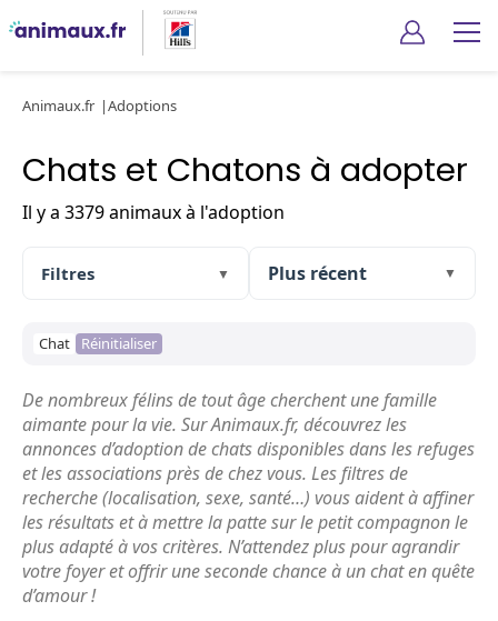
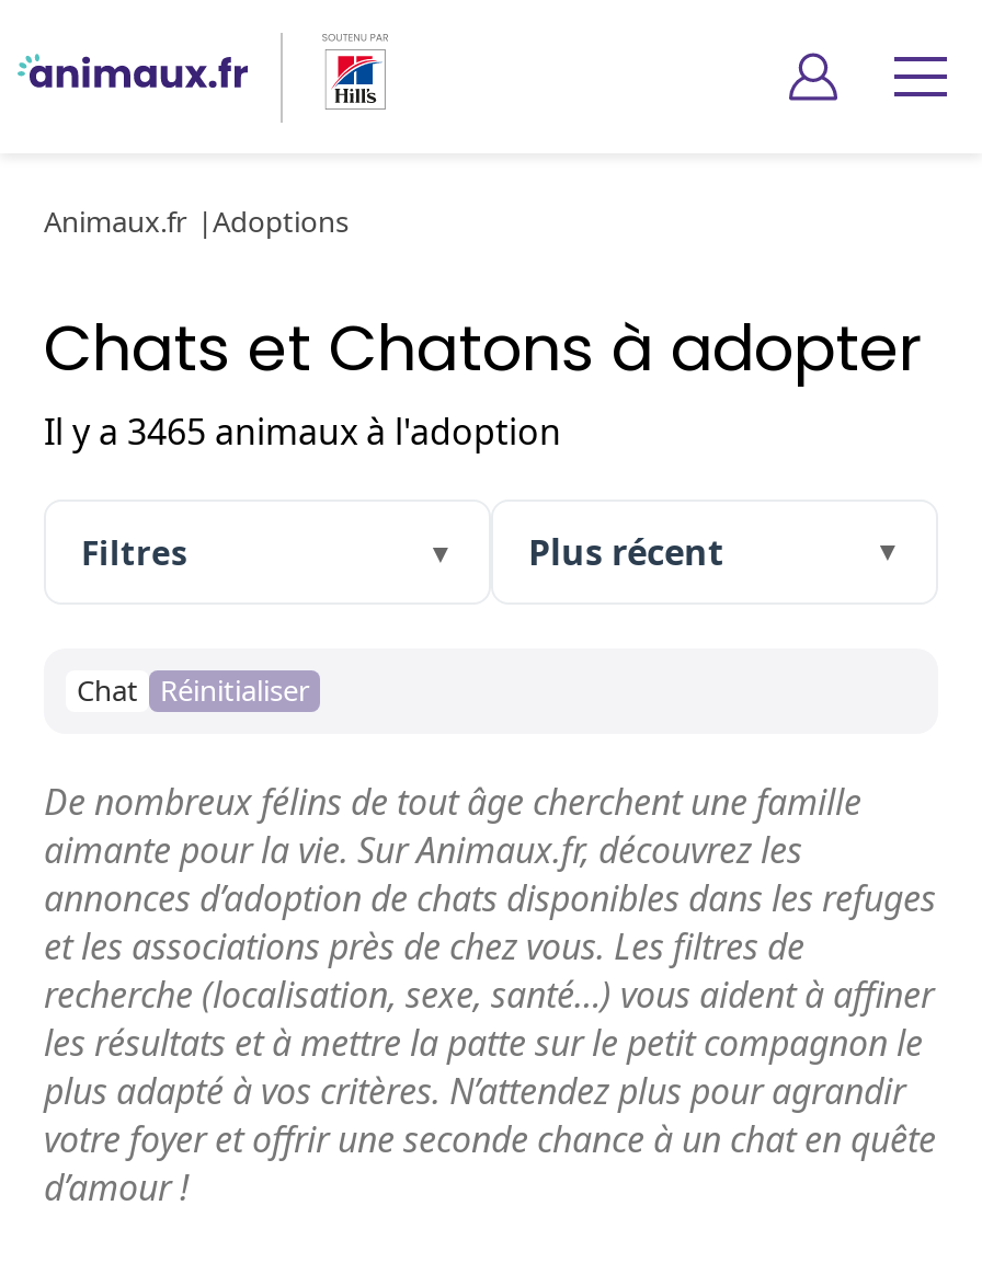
[22,200,285,224] Il y a 3379 animaux à l'adoption -> [44,407,561,456] Il y a 3465 animaux à l'adoption

